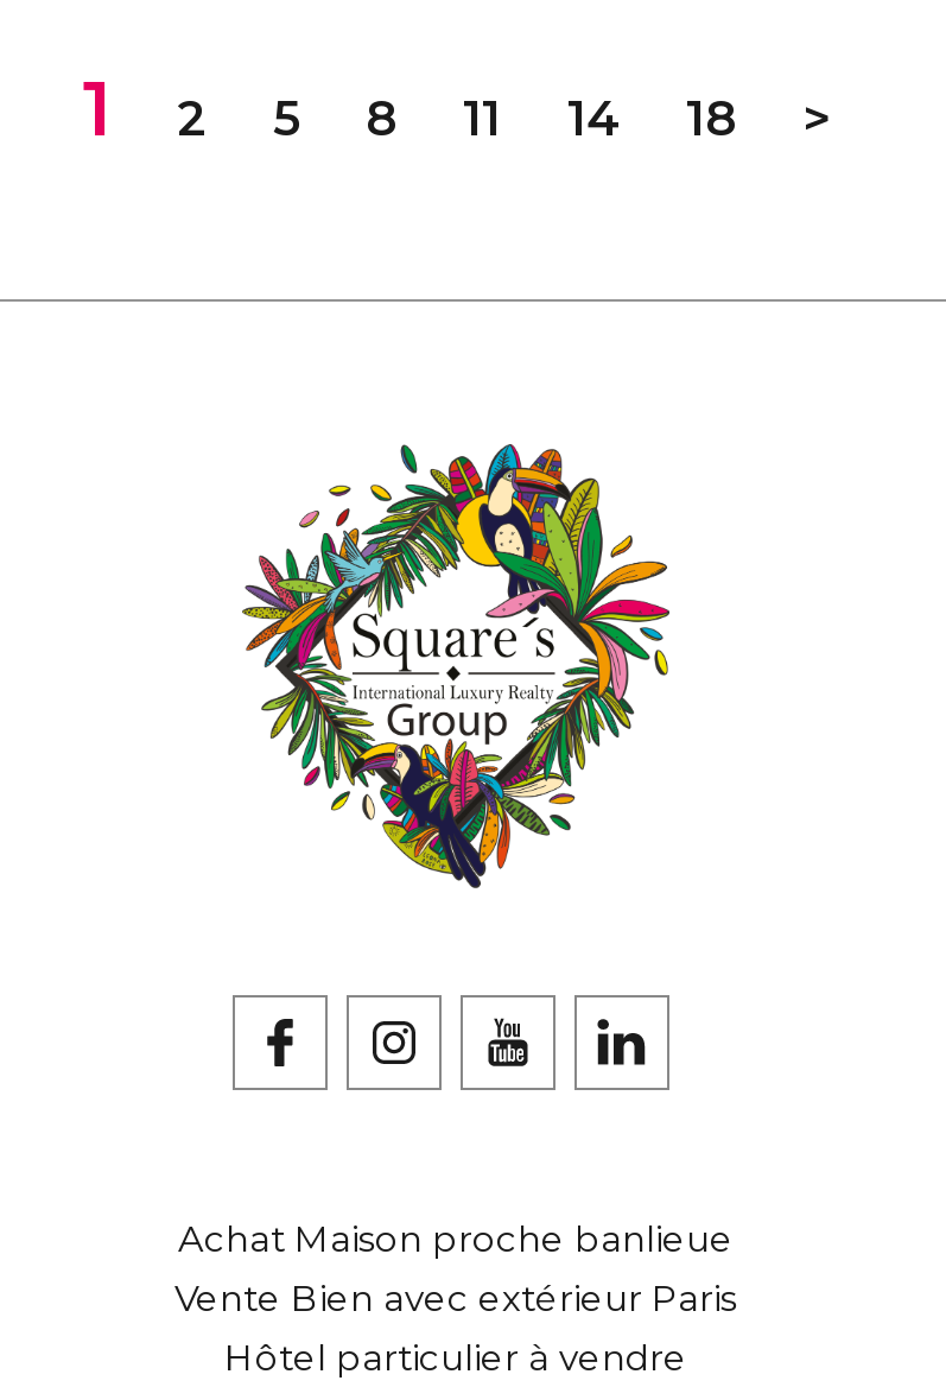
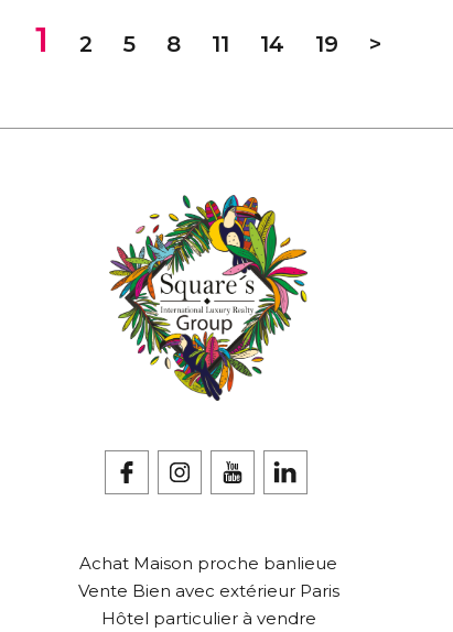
[686,90,736,147] 18 -> [315,31,338,57] 19

